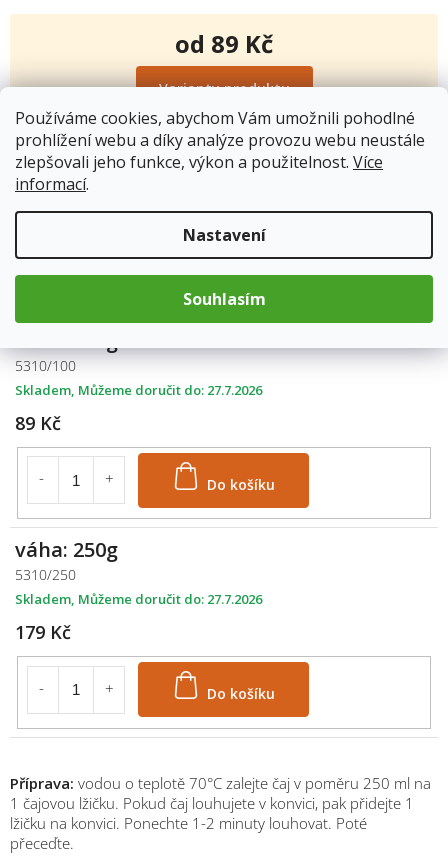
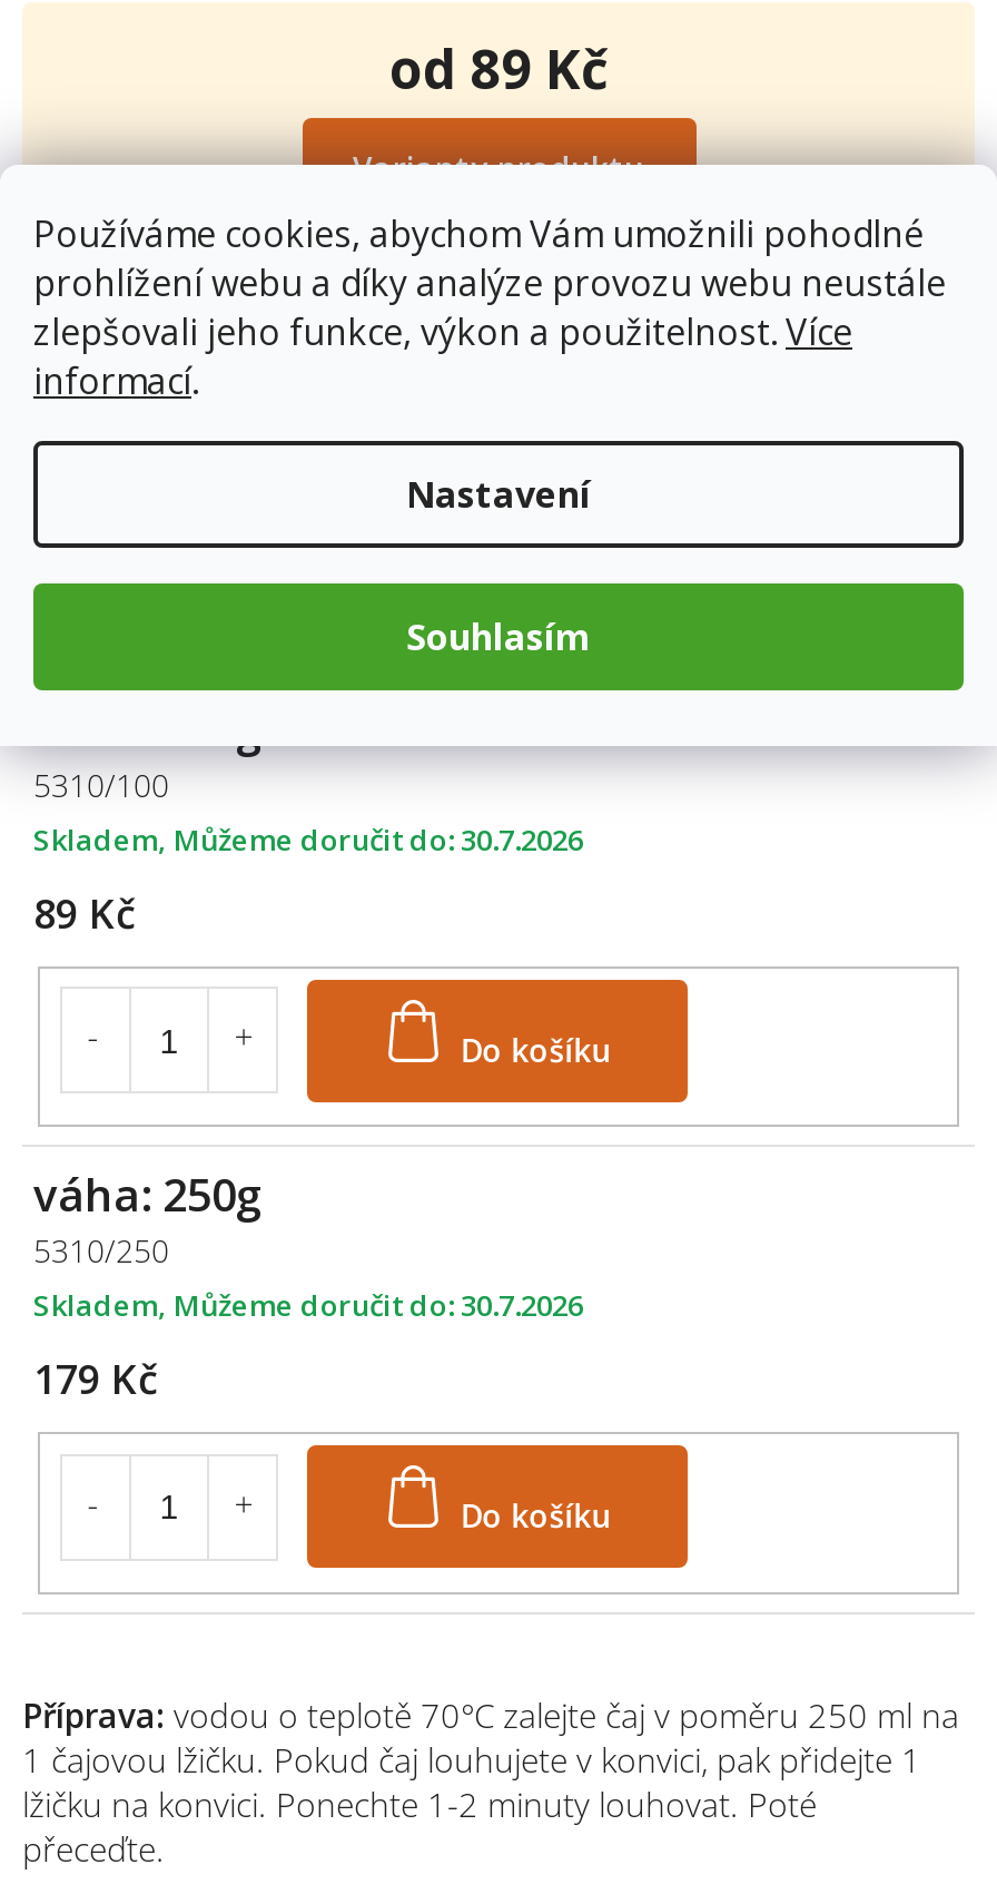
[207,381,262,399] 27.7.2026 -> [461,820,583,860] 30.7.2026
[207,590,262,608] 27.7.2026 -> [461,1286,583,1326] 30.7.2026

